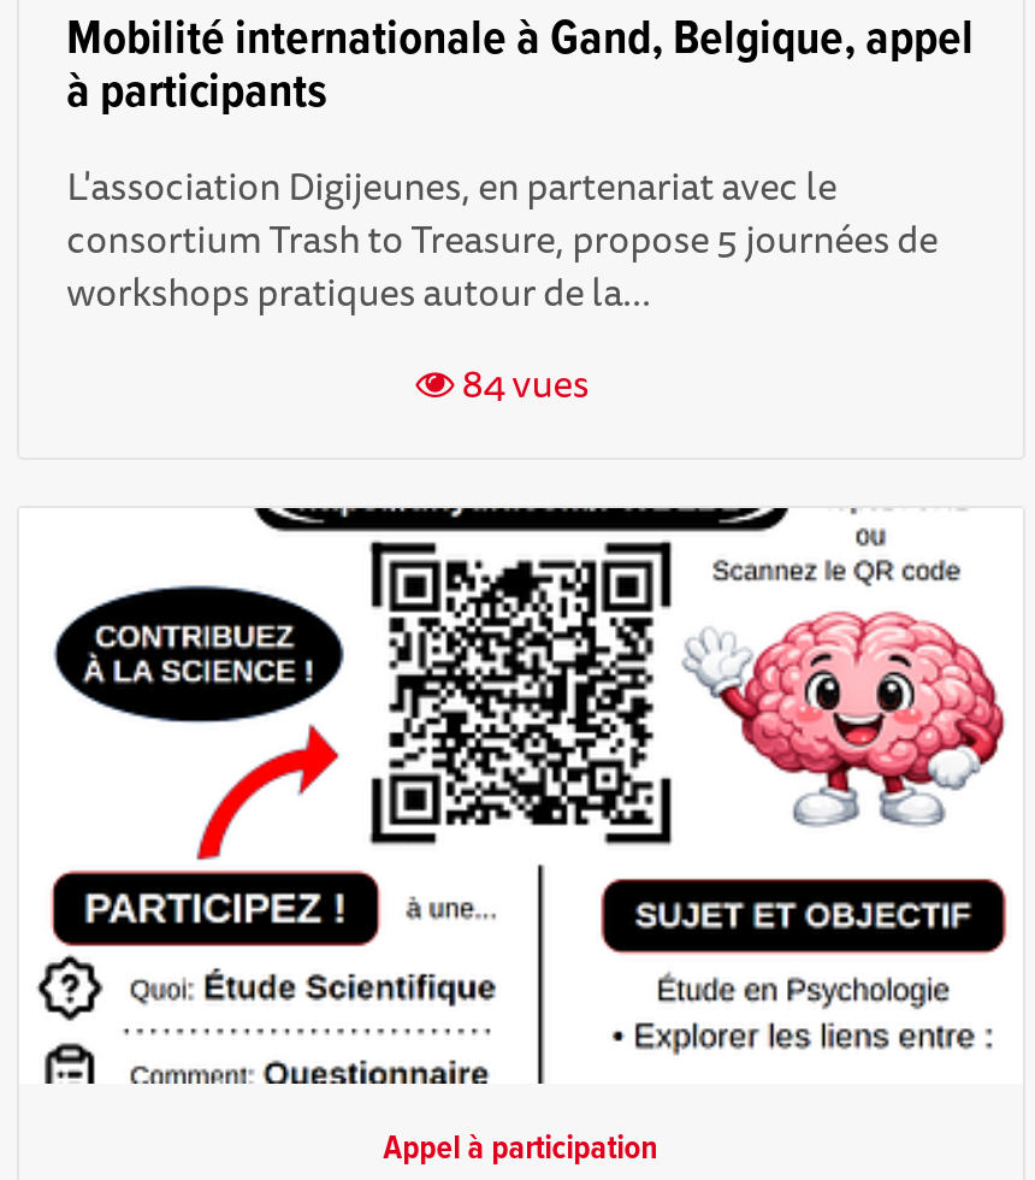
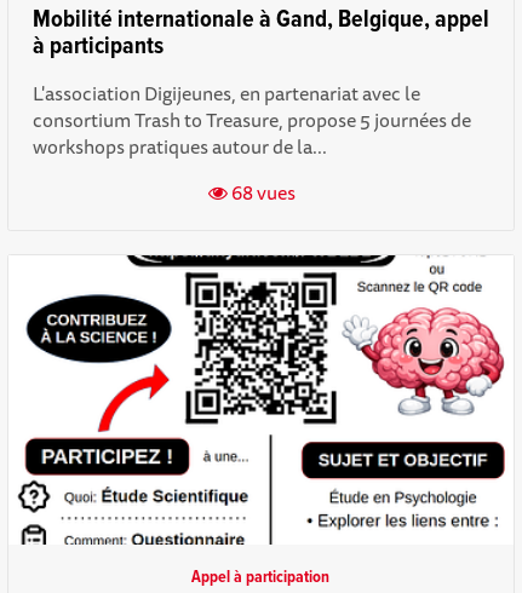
[454,351,589,413] 84 vues -> [227,176,295,208] 68 vues

